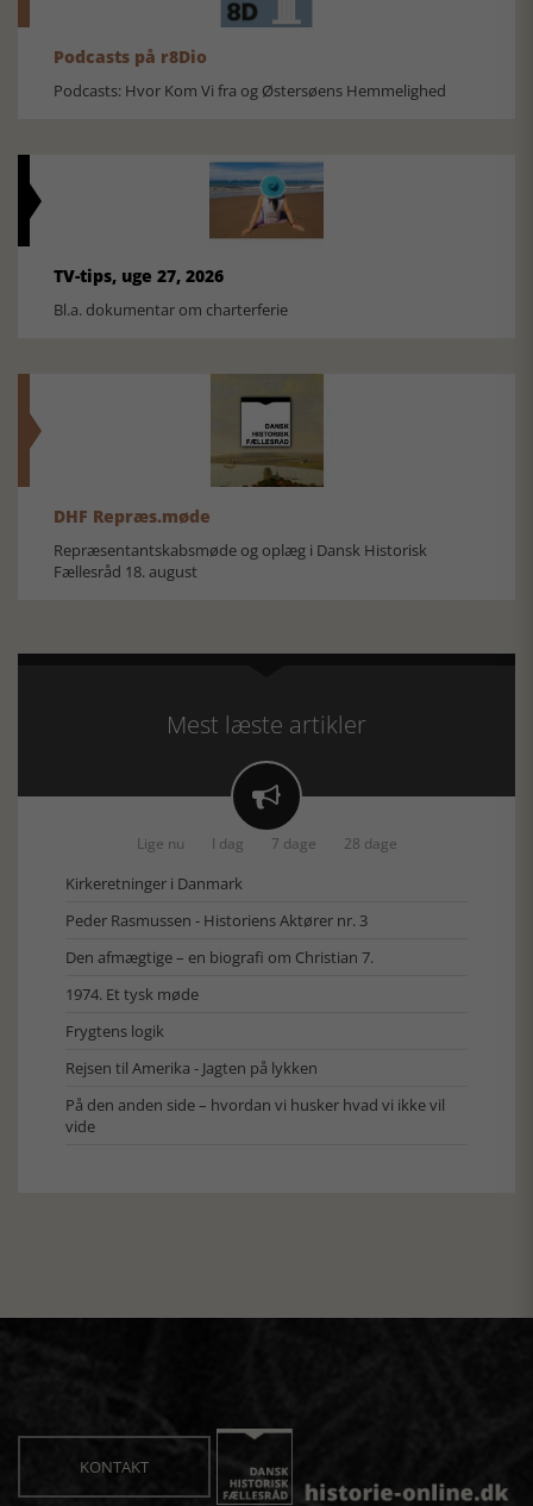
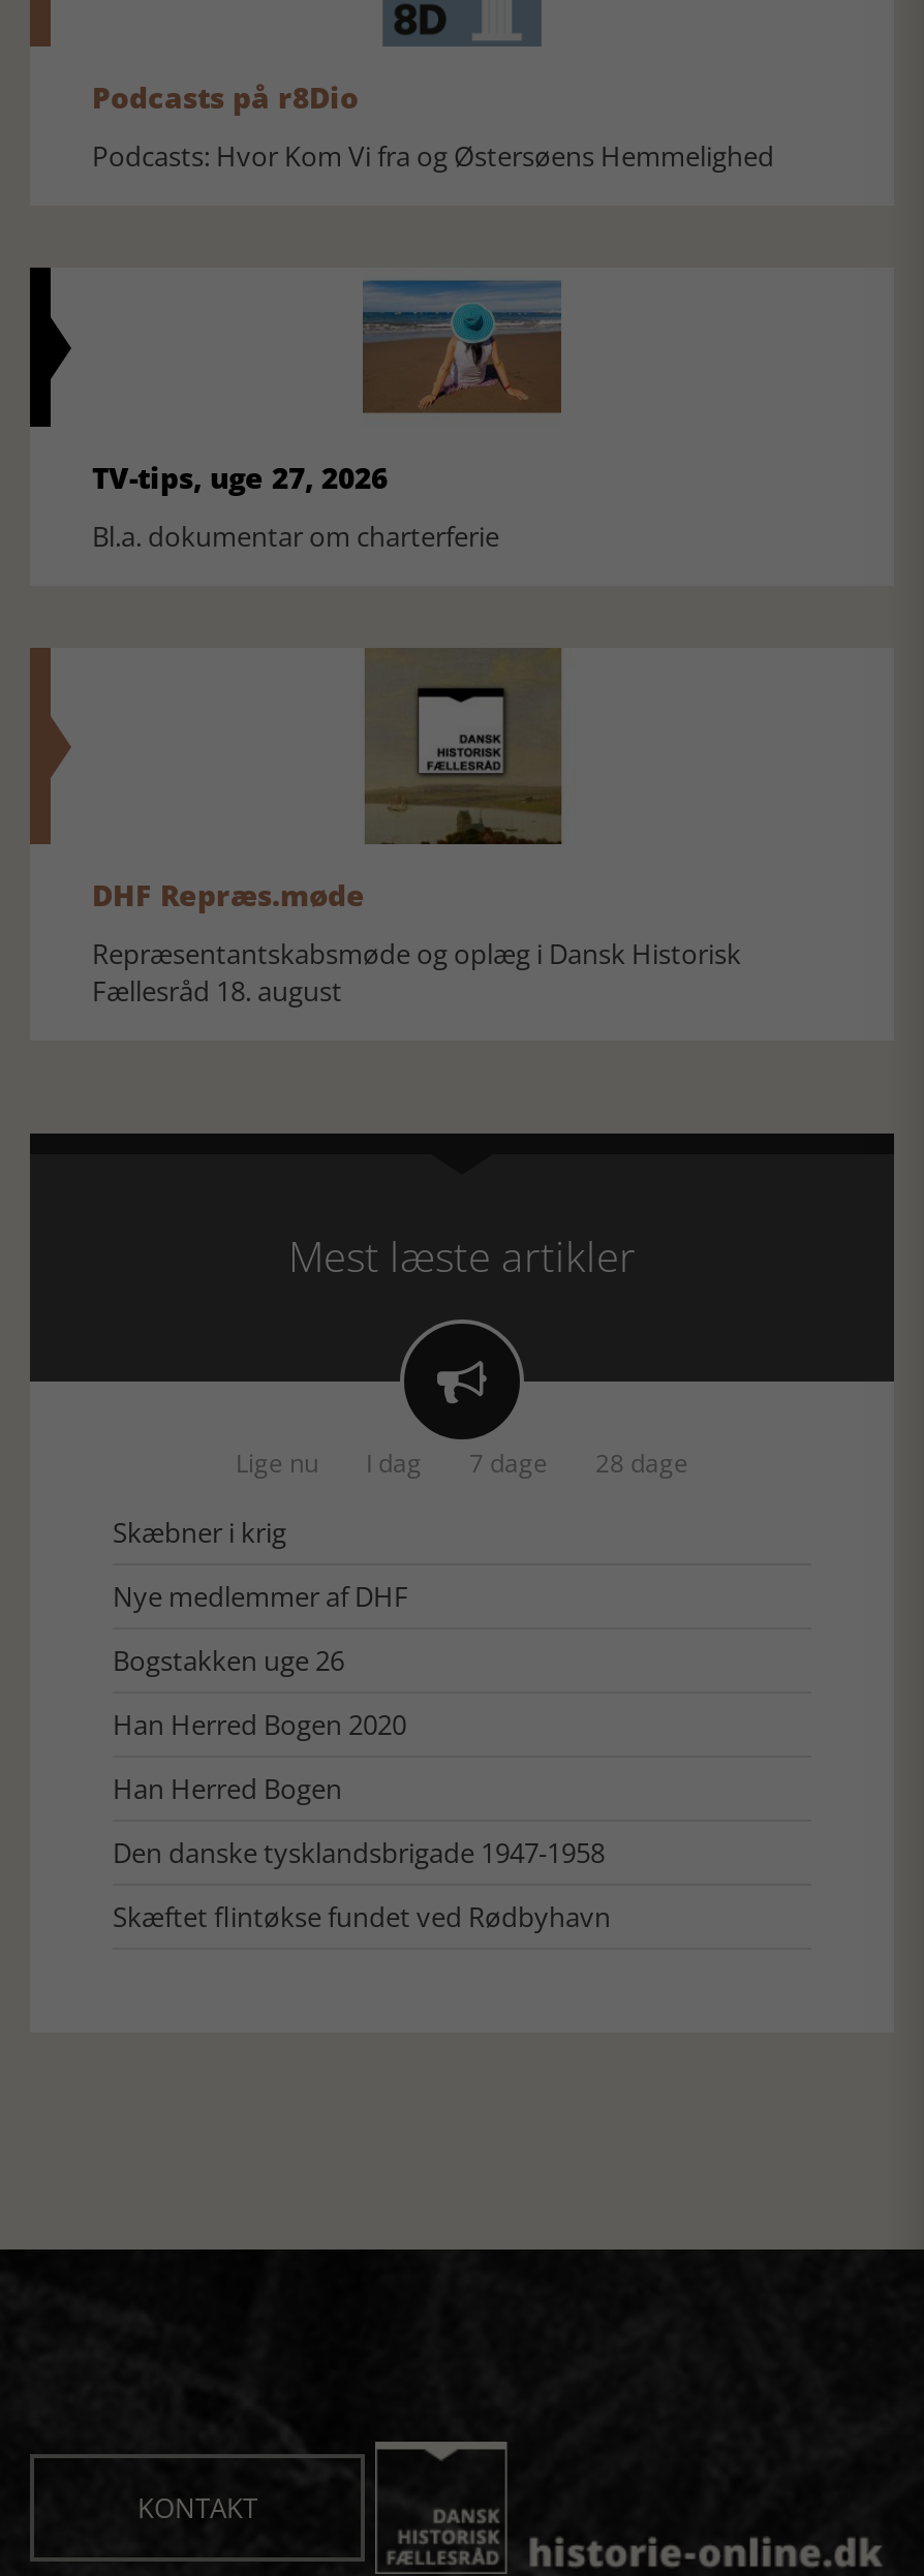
[65,873,243,894] Kirkeretninger i Danmark -> [113,1514,286,1551] Skæbner i krig
[65,910,368,931] Peder Rasmussen - Historiens Aktører nr. 3 -> [113,1578,408,1615] Nye medlemmer af DHF
[65,947,374,968] Den afmægtige – en biografi om Christian 7. -> [113,1642,344,1680] Bogstakken uge 26
[65,984,199,1005] 1974. Et tysk møde -> [113,1706,406,1744] Han Herred Bogen 2020
[65,1021,164,1042] Frygtens logik -> [113,1770,342,1808] Han Herred Bogen
[65,1057,318,1079] Rejsen til Amerika - Jagten på lykken -> [113,1835,605,1872] Den danske tysklandsbrigade 1947-1958
[65,1094,445,1137] På den anden side – hvordan vi husker hvad vi ikke vil | vide -> [113,1899,611,1936] Skæftet flintøkse fundet ved Rødbyhavn

